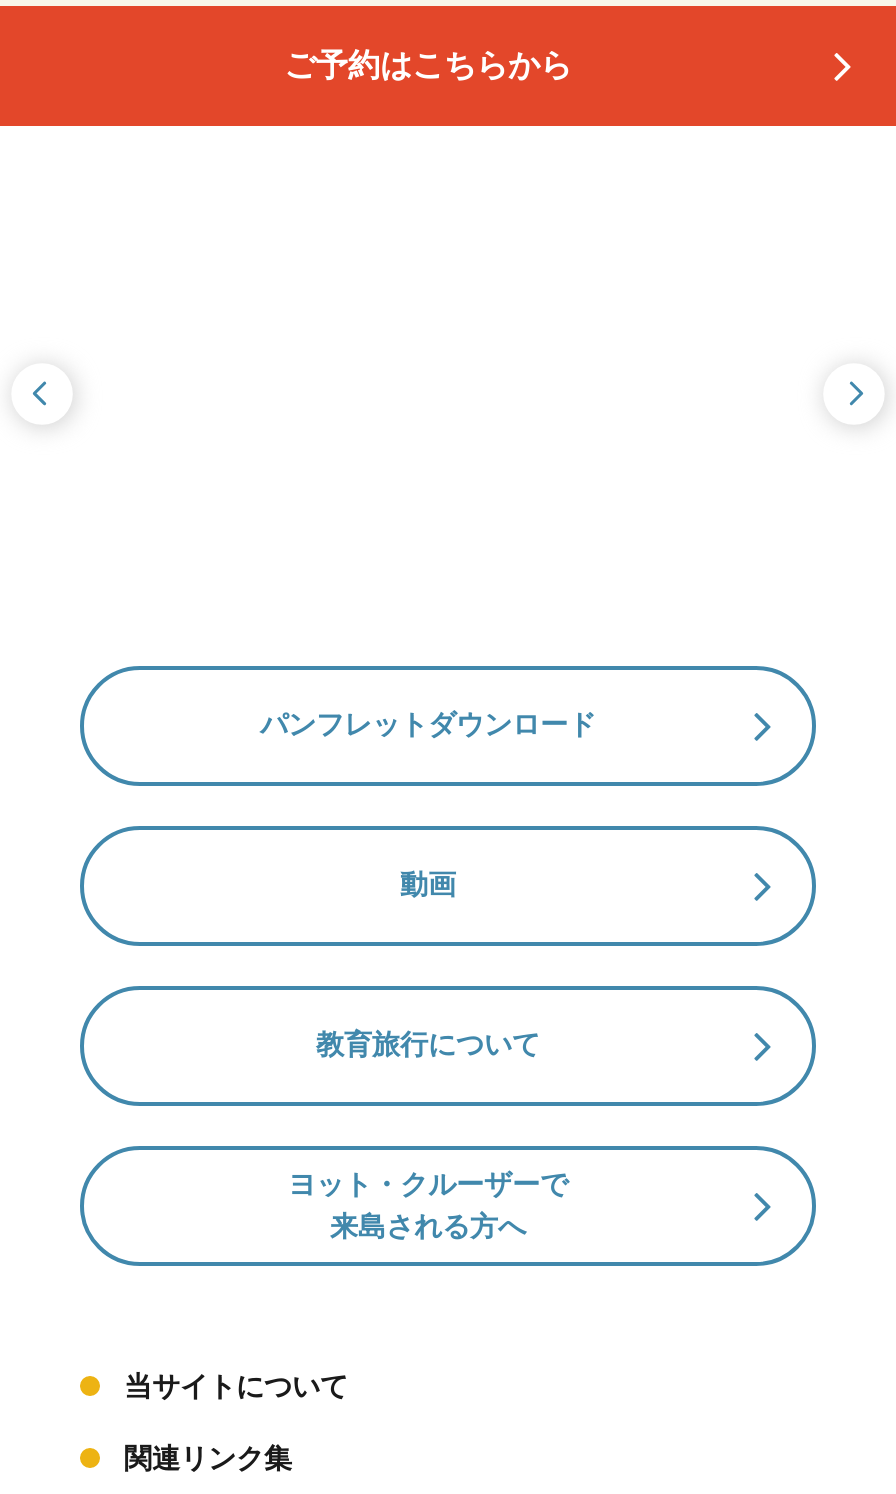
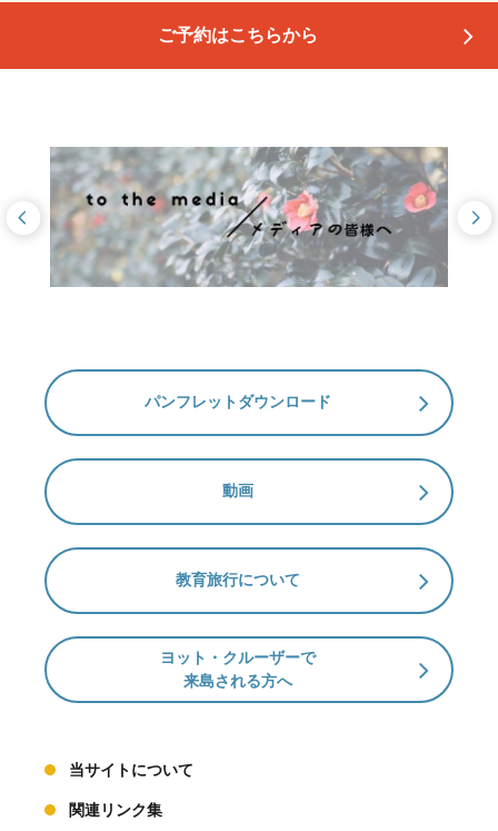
none -> [49,146,449,288] [image]

